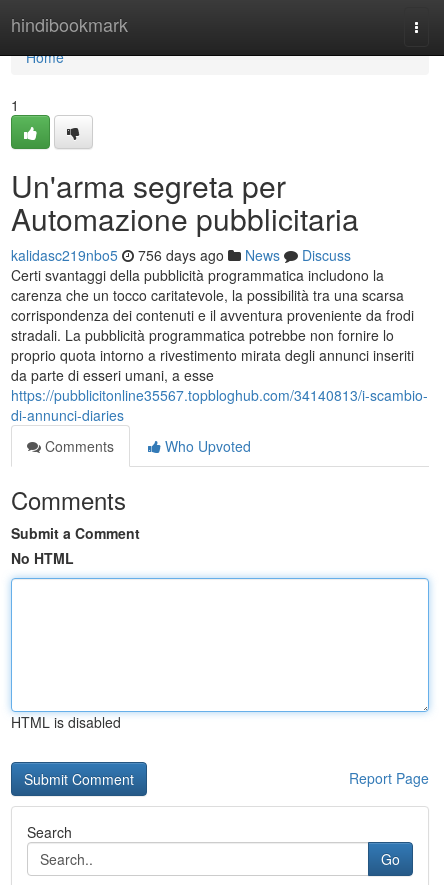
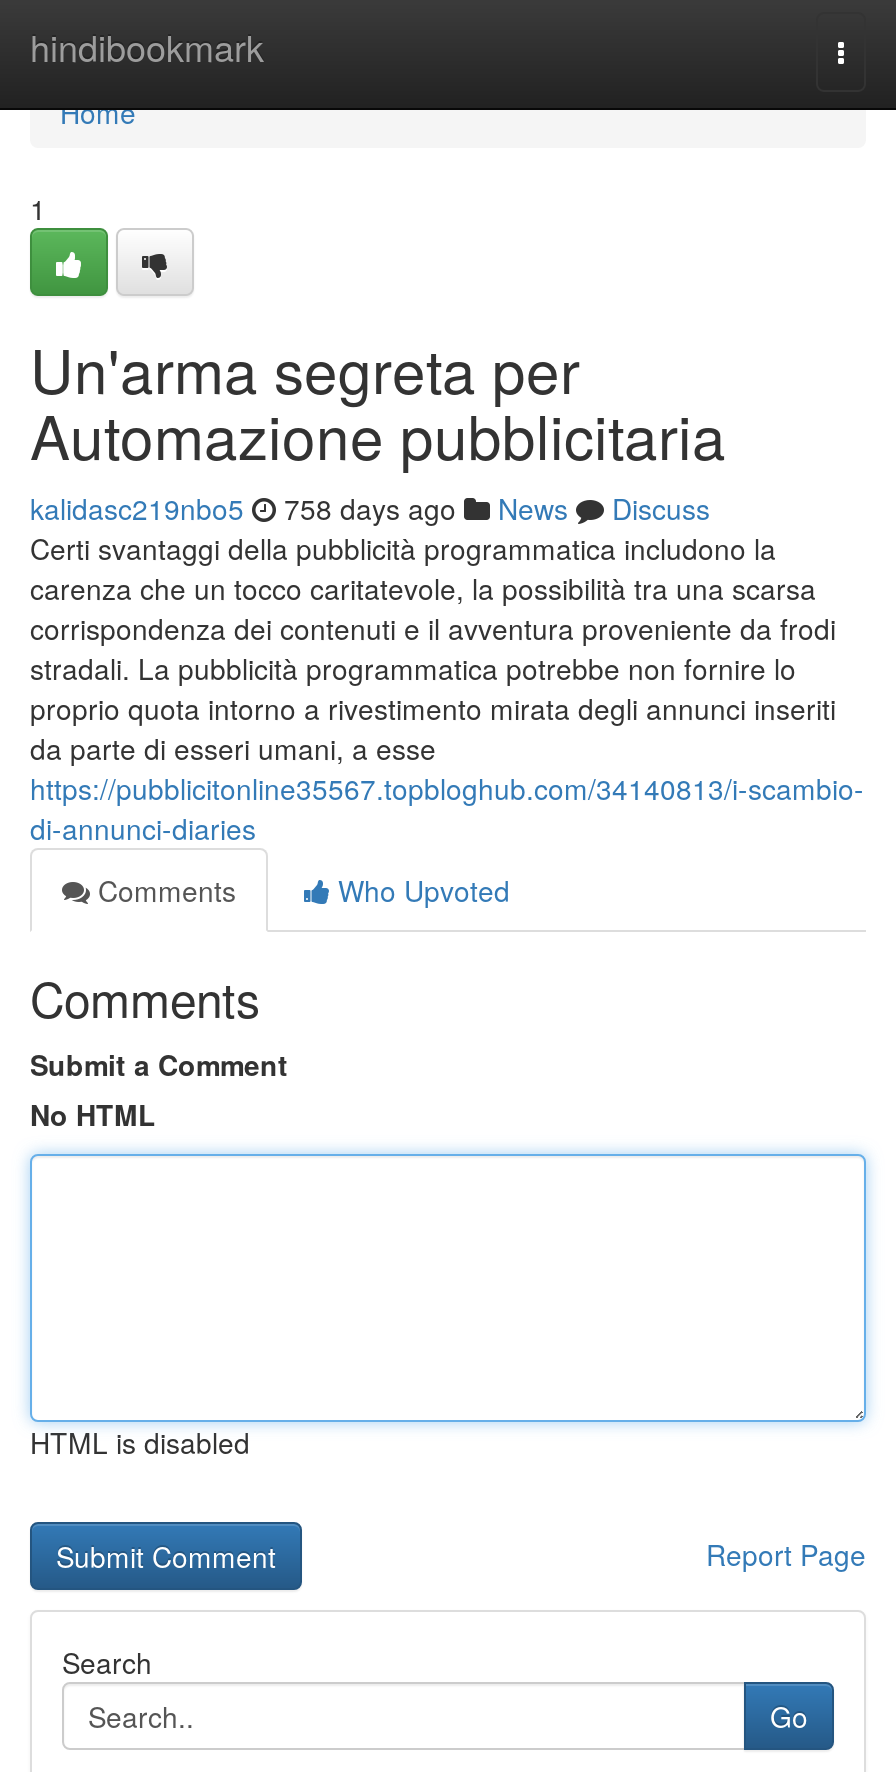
[11,245,351,265] kalidasc219nbo5 756 days ago News Discuss -> [30,488,710,528] kalidasc219nbo5 758 days ago News Discuss

